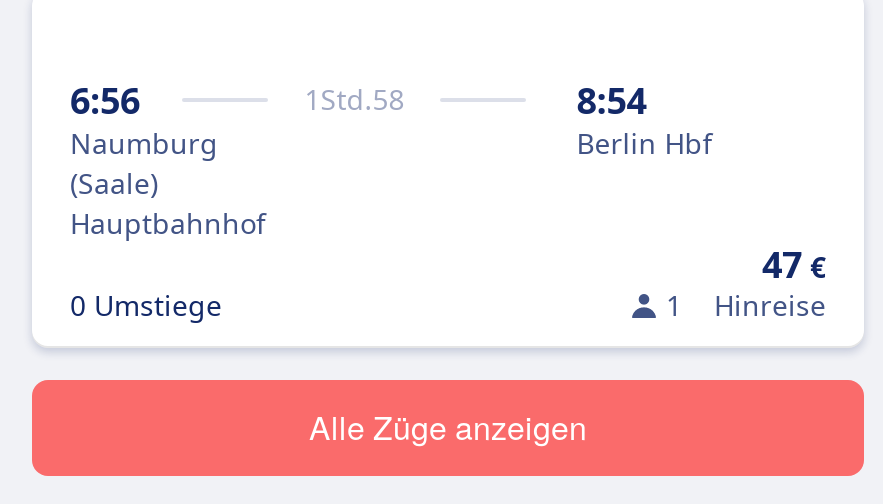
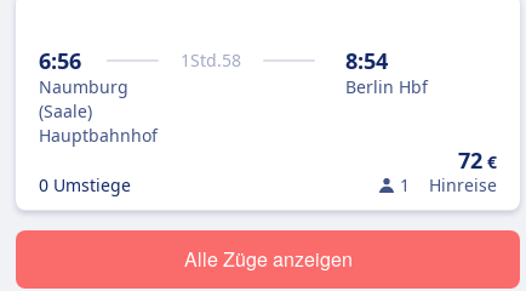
[762,240,826,288] 47 € -> [458,145,497,175] 72 €

